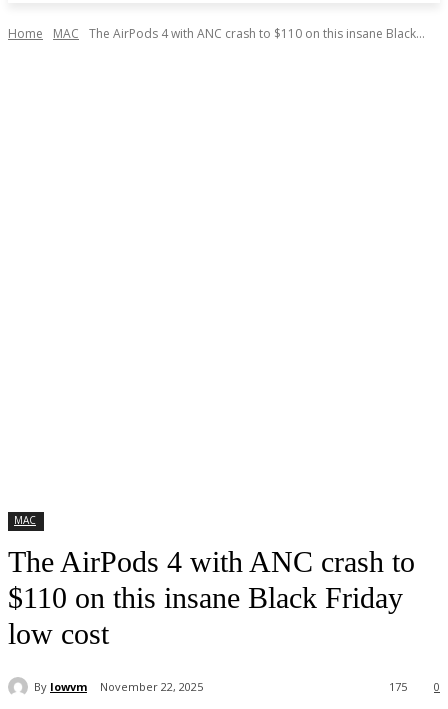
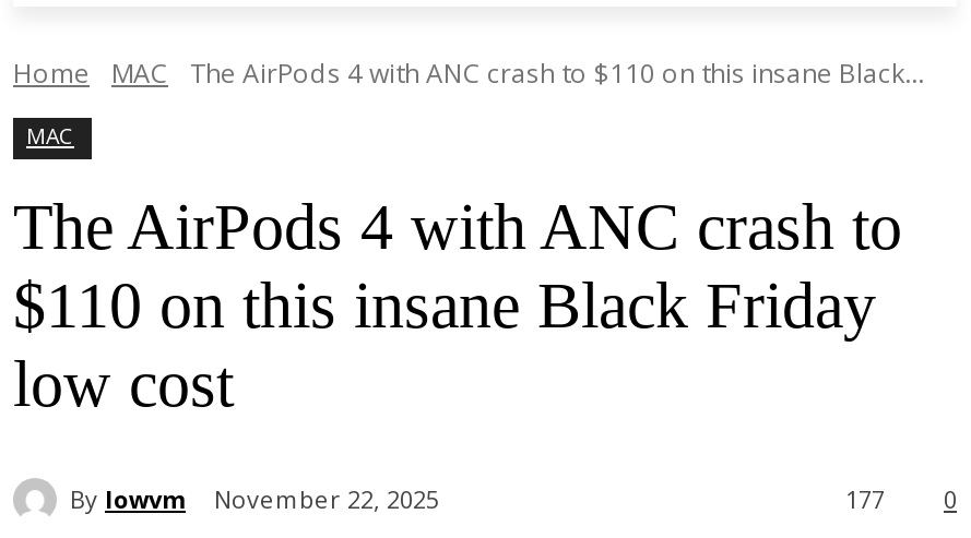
[389,679,440,694] 175 0 -> [845,483,957,515] 177 0

